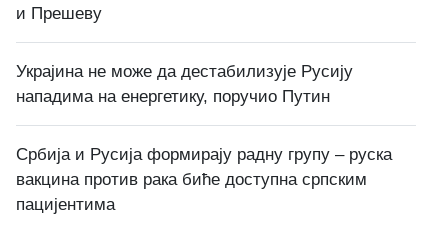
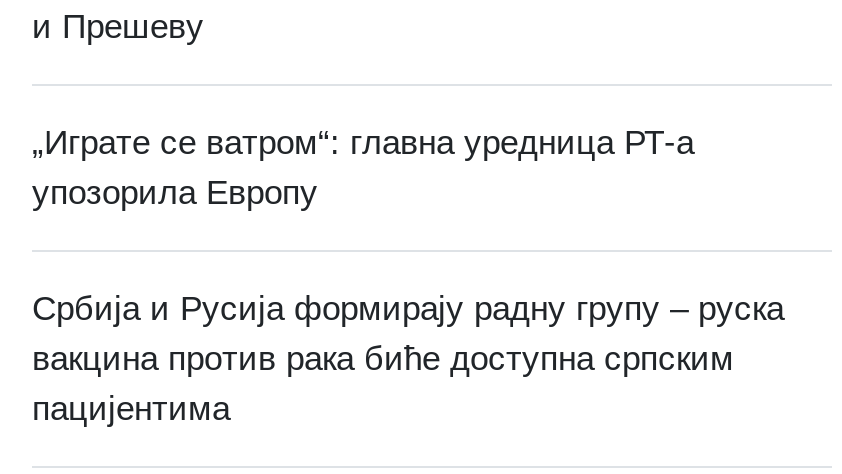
[16,61,353,105] Украјина не може да дестабилизује Русију | нападима на енергетику, поручио Путин -> [32,123,694,211] „Играте се ватром“: главна уредница РТ-а | упозорила Европу

